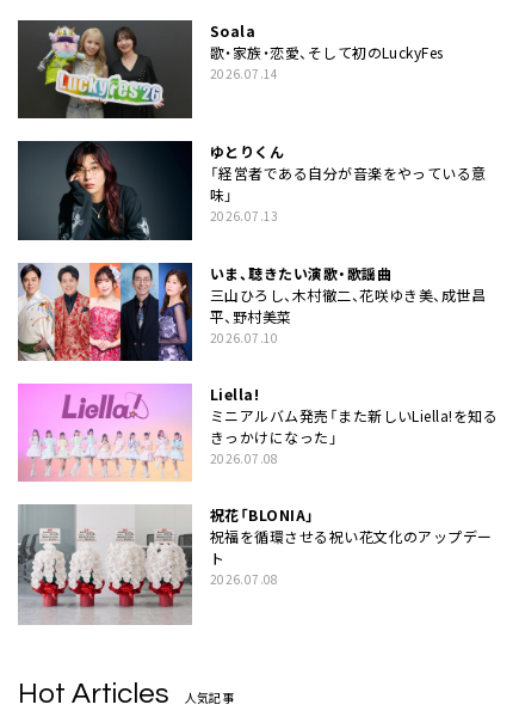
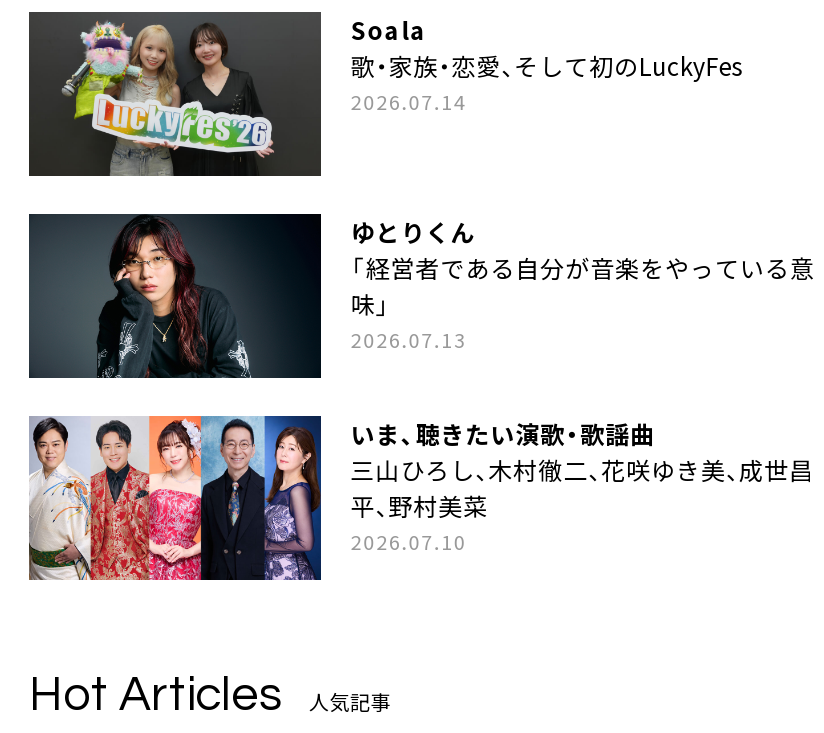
[17,382,498,588] [image] | Liella! | ミニアルバム発売「また新しいLiella!を知る | きっかけになった」 | 2026.07.08 | 祝花「BLONIA」 | 祝福を循環させる祝い花文化のアップデー | ト | 2026.07.08 -> none
[18,503,192,625] [image] -> none

